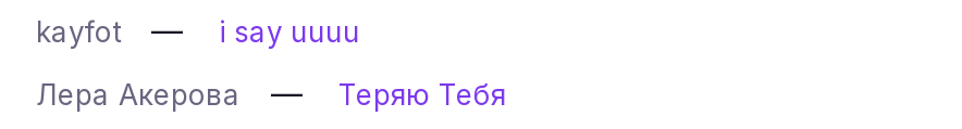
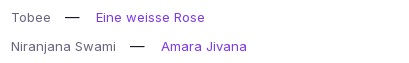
[36,14,121,49] kayfot -> [11,9,51,25] Tobee
[219,14,360,49] i say uuuu -> [96,9,205,25] Eine weisse Rose
[36,77,240,112] Лера Акерова -> [11,38,116,54] Niranjana Swami
[338,77,506,112] Теряю Тебя -> [161,38,247,54] Amara Jivana

